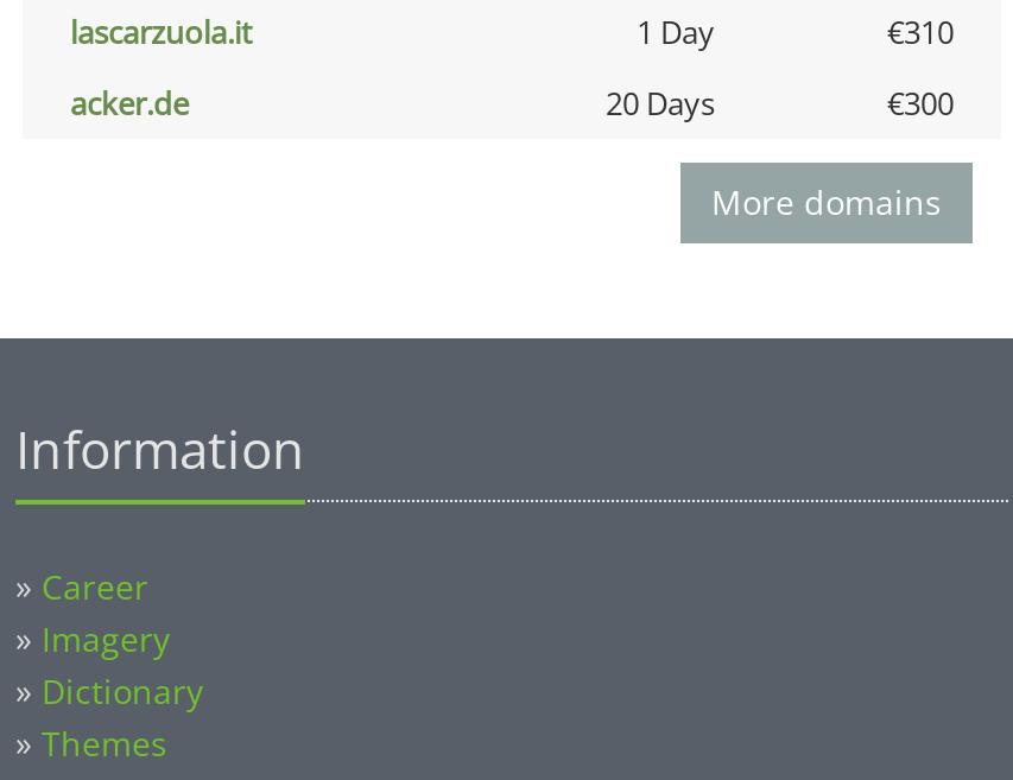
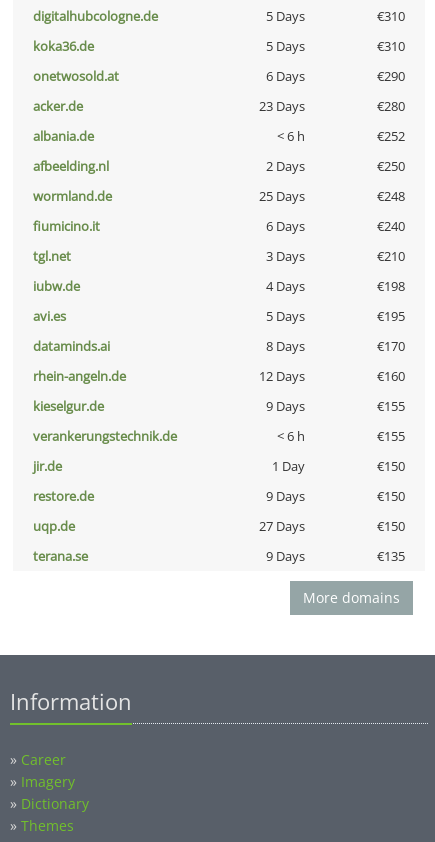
[70,11,715,53] lascarzuola.it | 1 Day -> [33,7,304,25] digitalhubcologne.de | 5 Days
none -> [33,37,405,85] koka36.de | 5 Days | €310 | onetwosold.at | 6 Days | €290
[606,82,954,125] 20 Days | €300 -> [33,97,405,565] 23 Days | €280 | albania.de | < 6 h | €252 | afbeelding.nl | 2 Days | €250 | wormland.de | 25 Days | €248 | fiumicino.it | 6 Days | €240 | tgl.net | 3 Days | €210 | iubw.de | 4 Days | €198 | avi.es | 5 Days | €195 | dataminds.ai | 8 Days | €170 | rhein-angeln.de | 12 Days | €160 | kieselgur.de | 9 Days | €155 | verankerungstechnik.de | < 6 h | €155 | jir.de | 1 Day | €150 | restore.de | 9 Days | €150 | uqp.de | 27 Days | €150 | terana.se | 9 Days | €135

